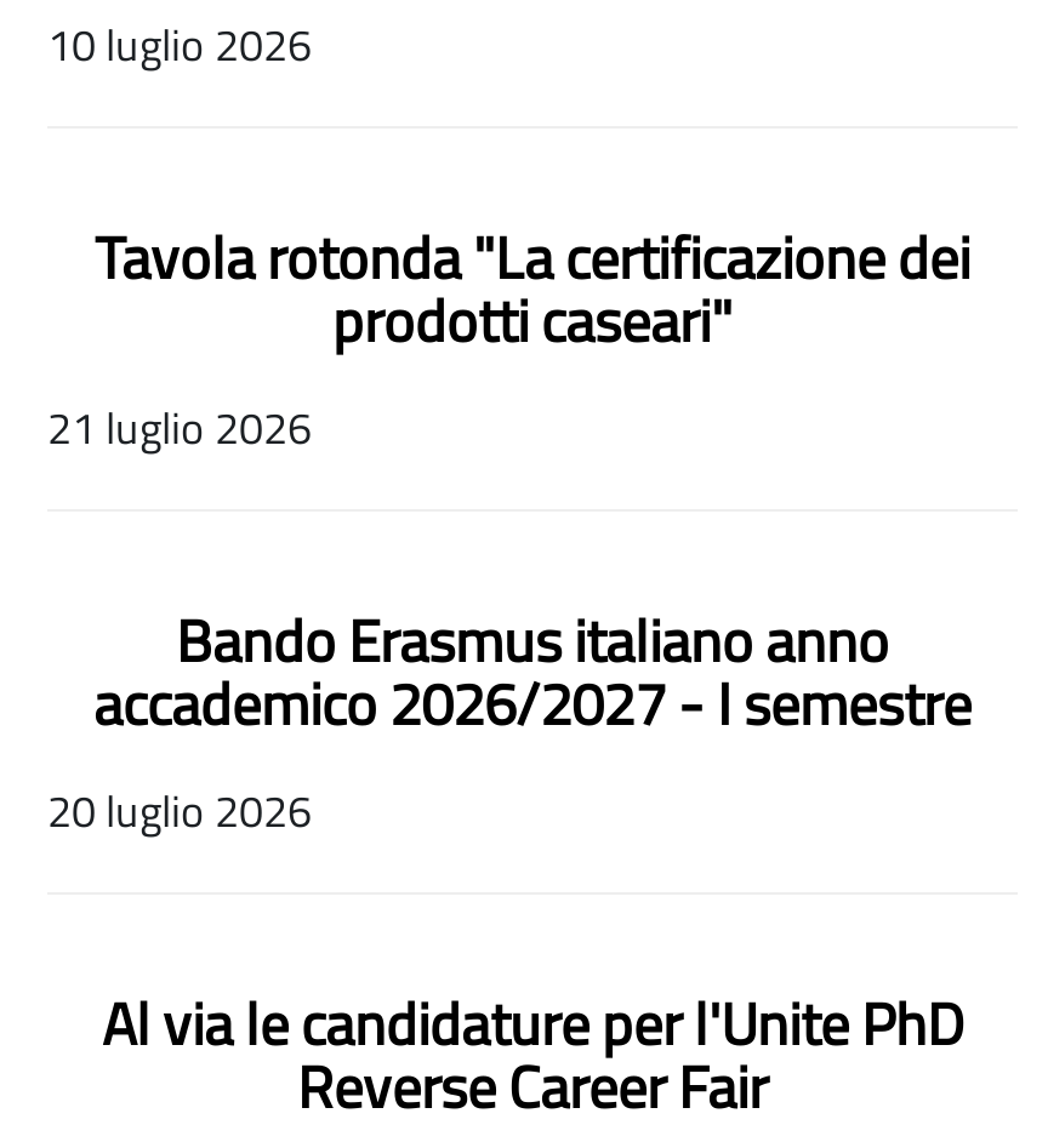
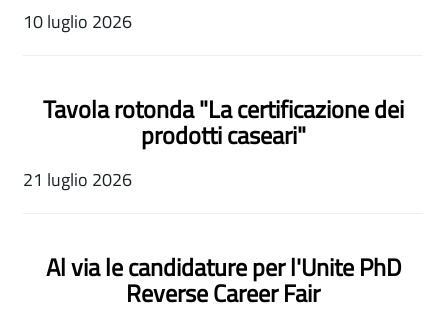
[47,596,972,844] Bando Erasmus italiano anno | accademico 2026/2027 - I semestre | 20 luglio 2026 -> none

